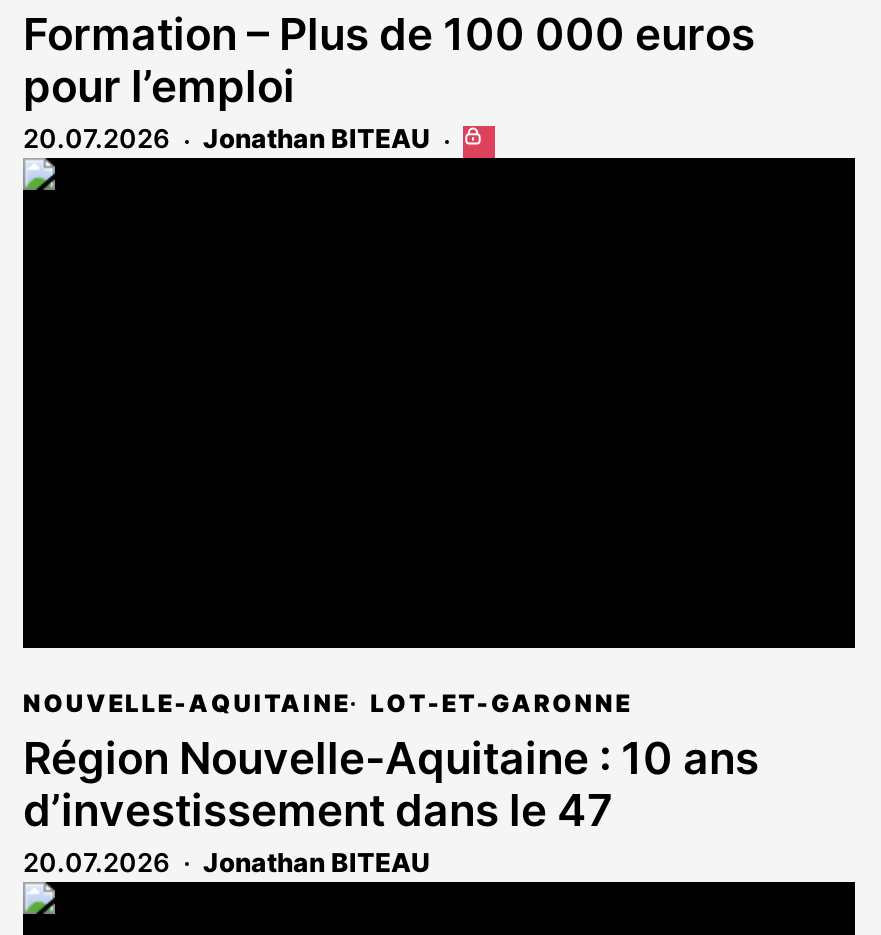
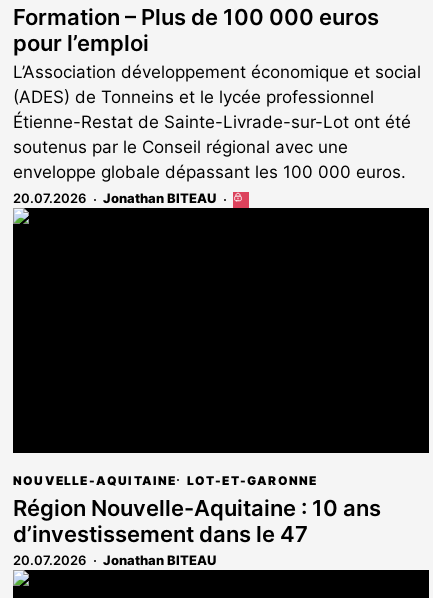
none -> [13,62,421,182] L’Association développement économique et social | (ADES) de Tonneins et le lycée professionnel | Étienne-Restat de Sainte-Livrade-sur-Lot ont été | soutenus par le Conseil régional avec une | enveloppe globale dépassant les 100 000 euros.

